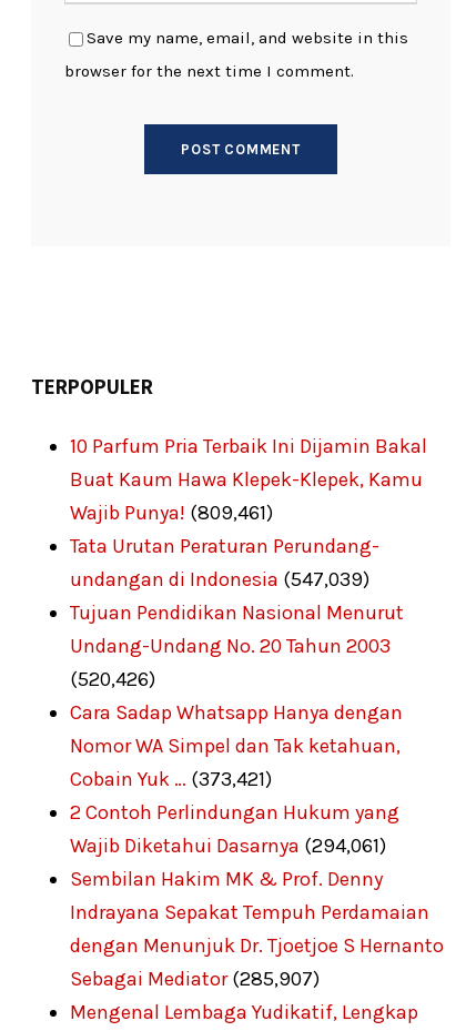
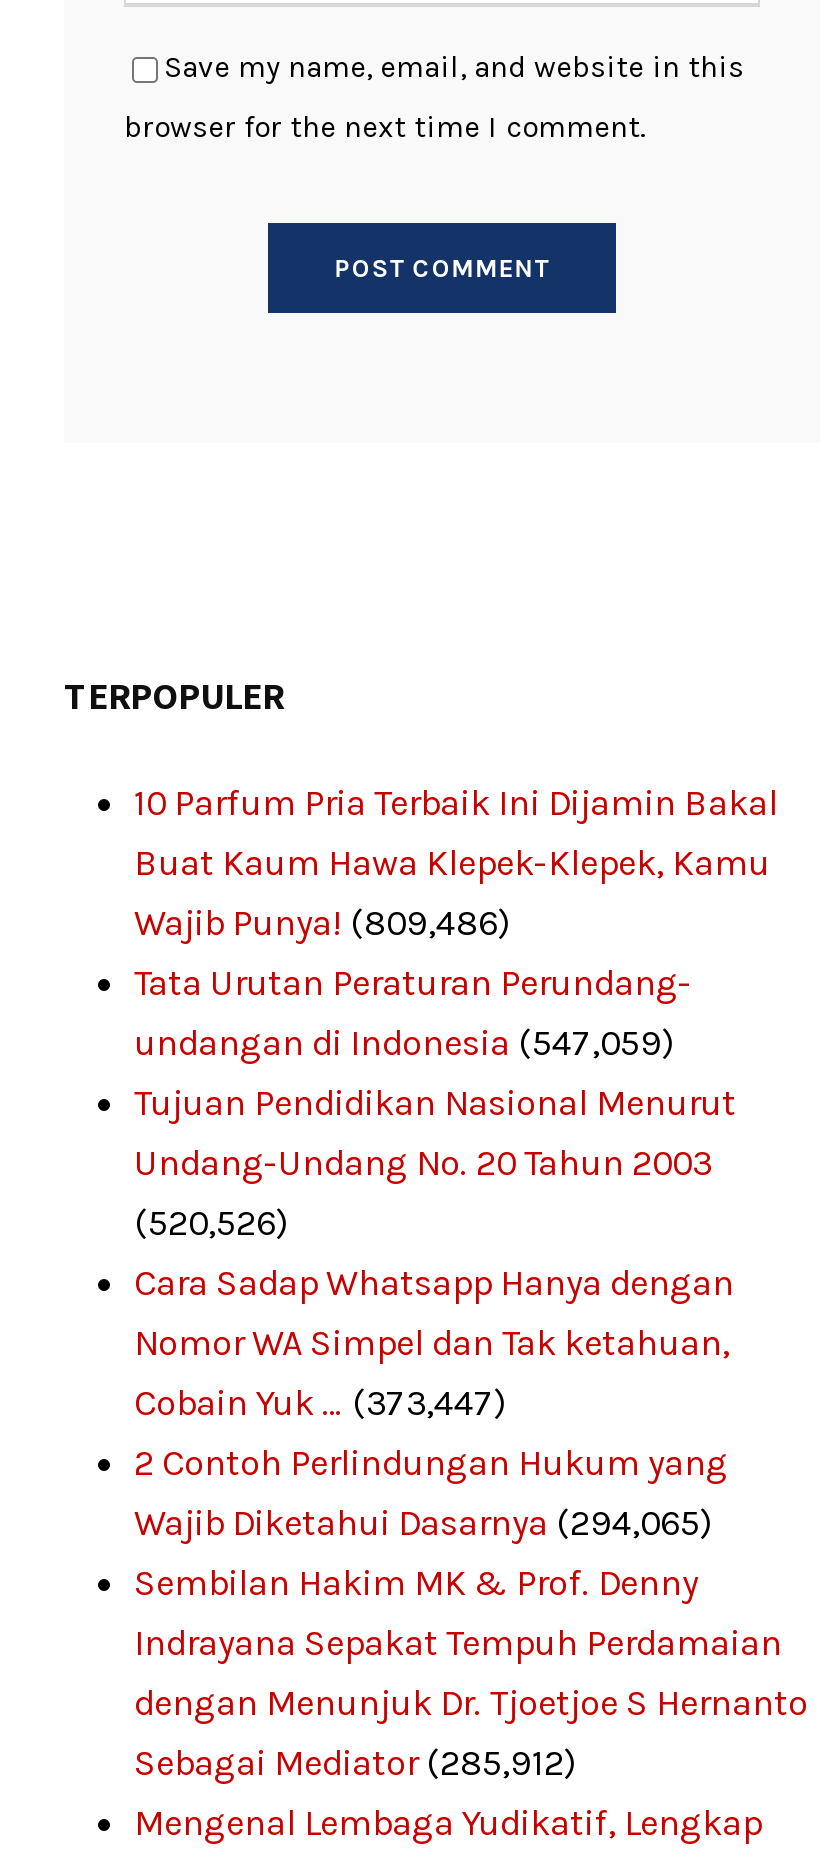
[70,501,273,525] Wajib Punya! (809,461) -> [134,902,510,946] Wajib Punya! (809,486)
[70,568,369,592] undangan di Indonesia (547,039) -> [134,1022,674,1066] undangan di Indonesia (547,059)
[70,667,155,692] (520,426) -> [134,1202,288,1246] (520,526)
[70,767,272,792] Cobain Yuk … (373,421) -> [134,1382,506,1426] Cobain Yuk … (373,447)
[70,834,386,858] Wajib Diketahui Dasarnya (294,061) -> [134,1502,712,1546] Wajib Diketahui Dasarnya (294,065)
[70,967,320,991] Sebagai Mediator (285,907) -> [134,1742,576,1786] Sebagai Mediator (285,912)

